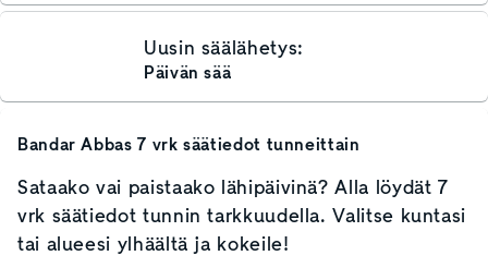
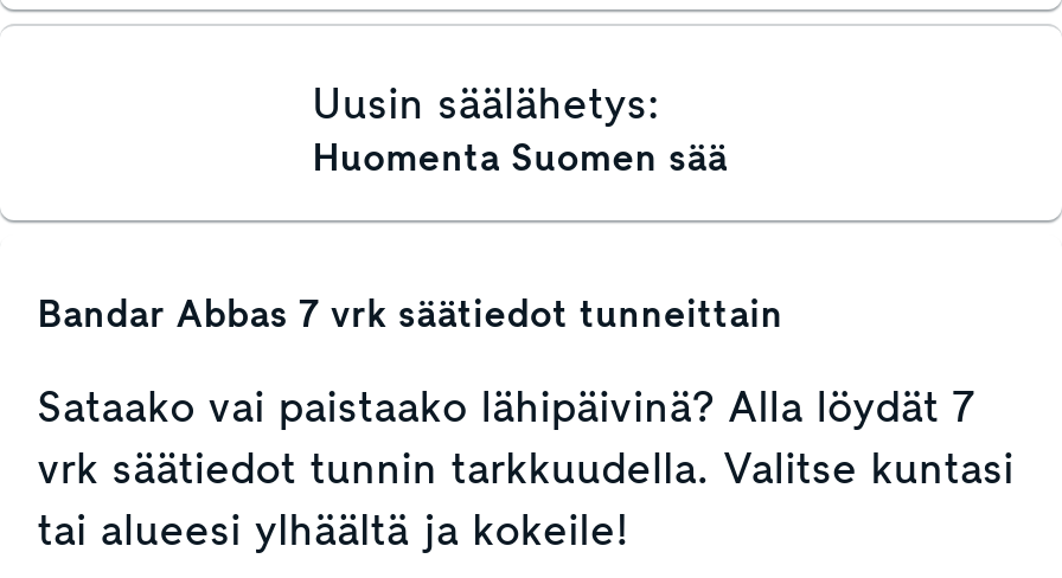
[144,61,231,85] Päivän sää -> [313,133,728,185] Huomenta Suomen sää

